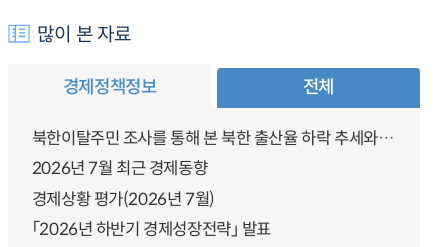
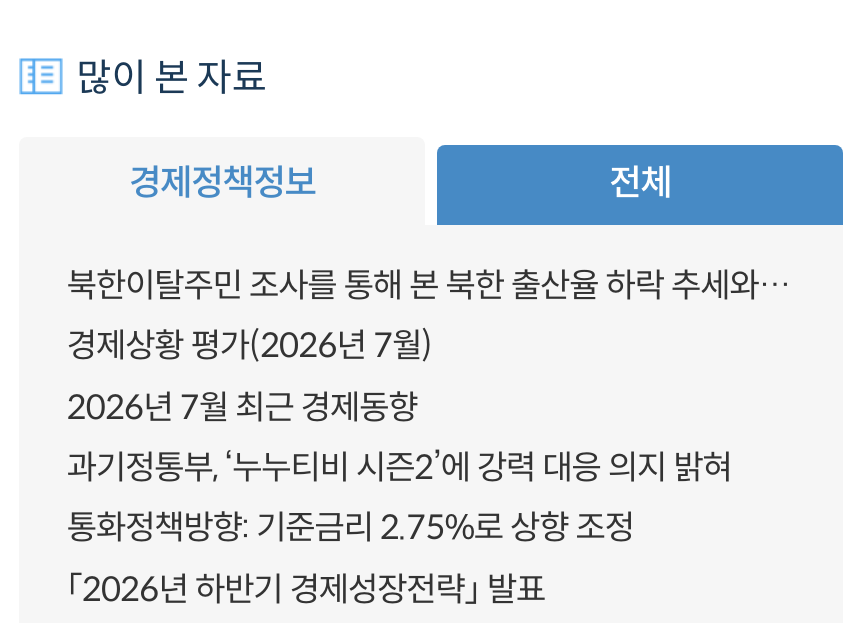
none -> [67,447,732,550] 과기정통부, ‘누누티비 시즌2’에 강력 대응 의지 밝혀 | 통화정책방향: 기준금리 2.75%로 상향 조정
moved [32,189,215,210] -> [67,326,432,368]: 경제상황 평가(2026년 7월)

